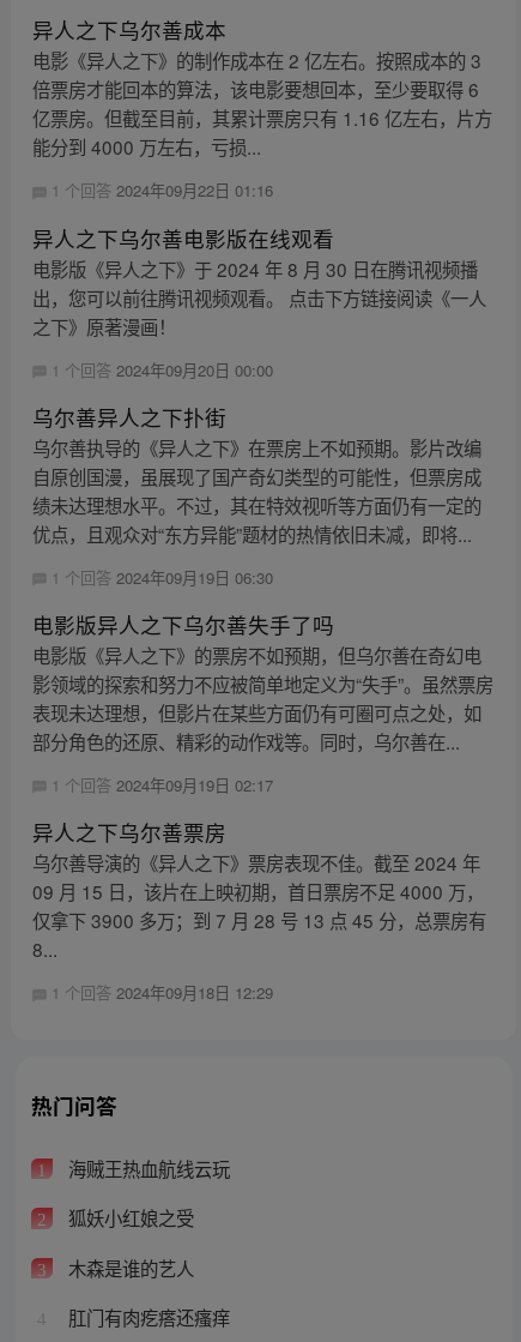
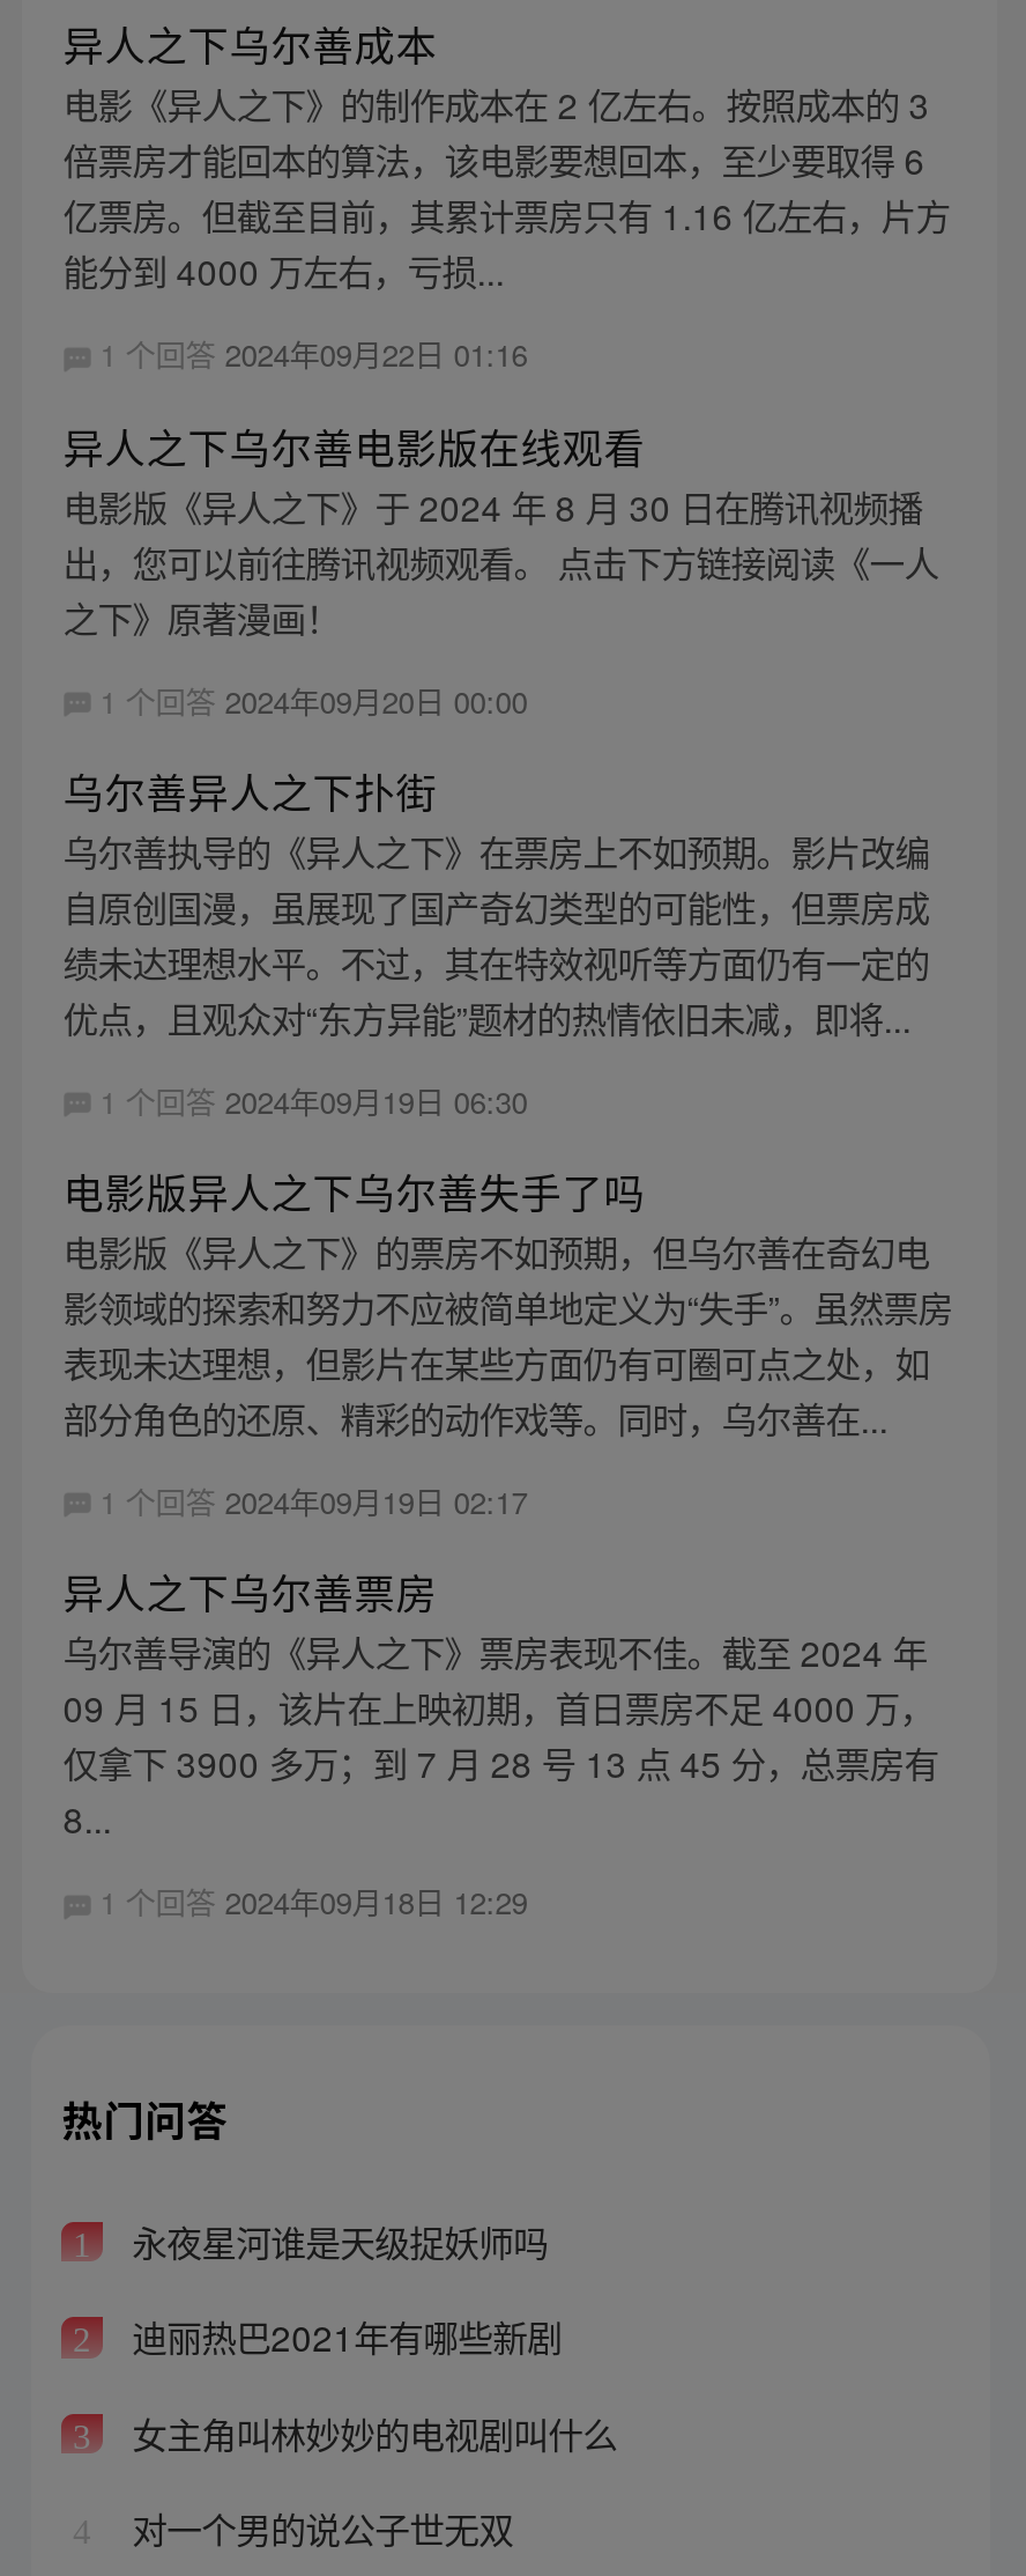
[63,1155,229,1181] 海贼王热血航线云玩 -> [123,2214,548,2265] 永夜星河谁是天级捉妖师吗
[63,1204,194,1231] 狐妖小红娘之受 -> [123,2311,562,2362] 迪丽热巴2021年有哪些新剧
[63,1254,194,1281] 木森是谁的艺人 -> [123,2407,617,2458] 女主角叫林妙妙的电视剧叫什么
[63,1304,229,1331] 肛门有肉疙瘩还瘙痒 -> [123,2503,513,2554] 对一个男的说公子世无双

